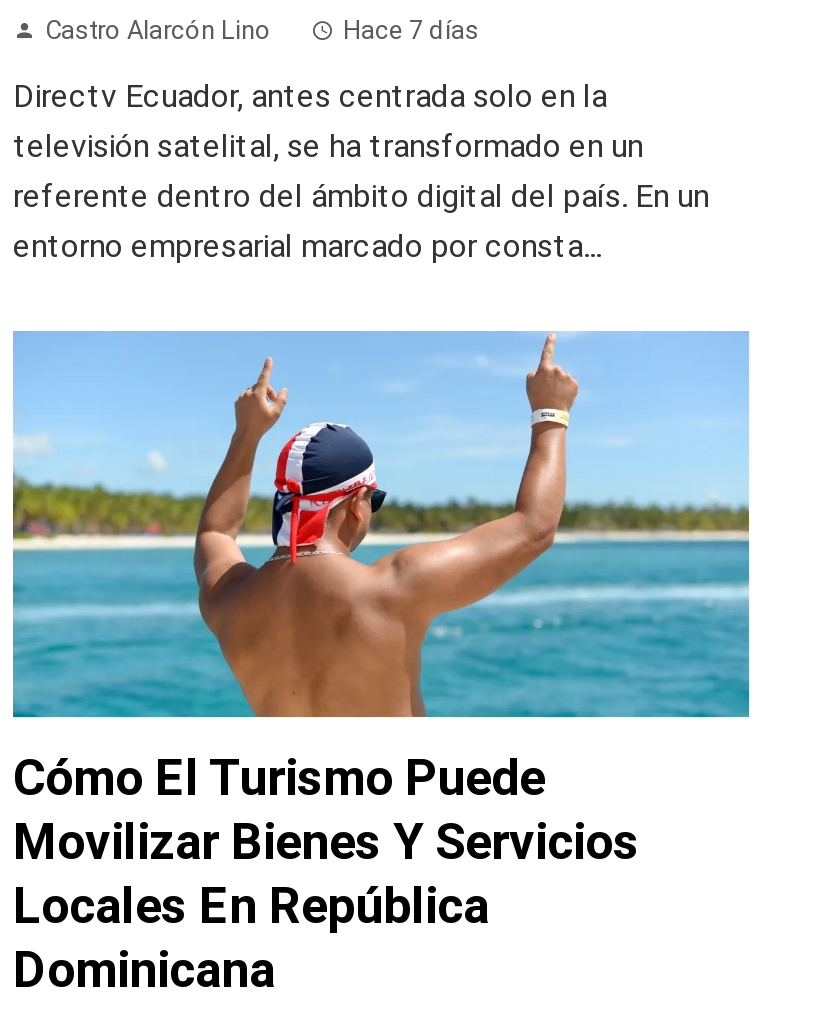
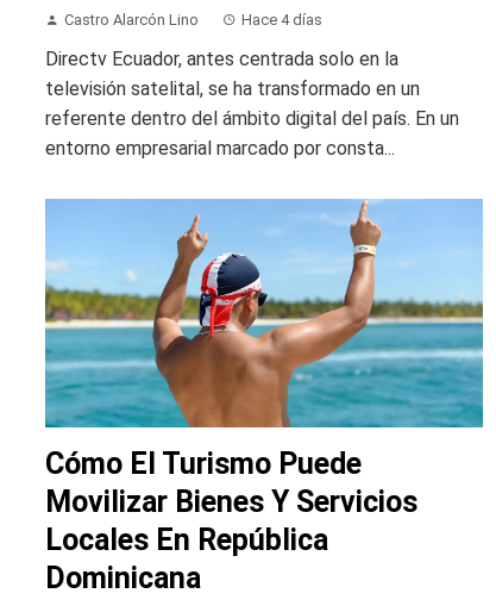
[343,16,479,46] Hace 7 días -> [241,11,322,29] Hace 4 días

